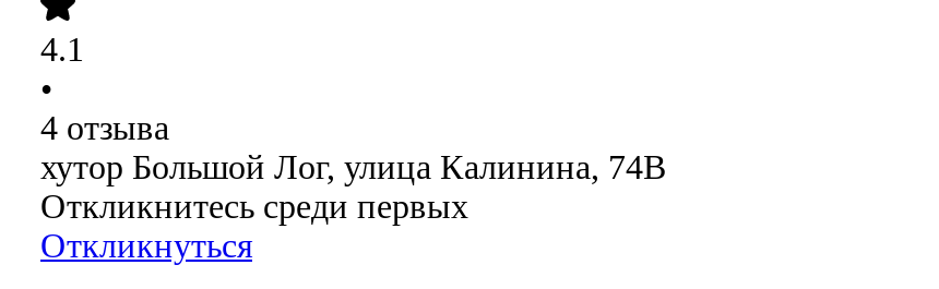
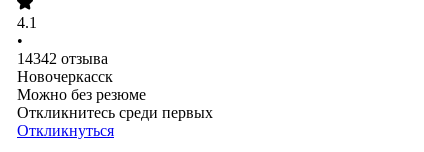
[40,110,667,186] 4 отзыва | хутор Большой Лог, улица Калинина, 74В -> [17,50,146,103] 14342 отзыва | Новочеркасск | Можно без резюме

